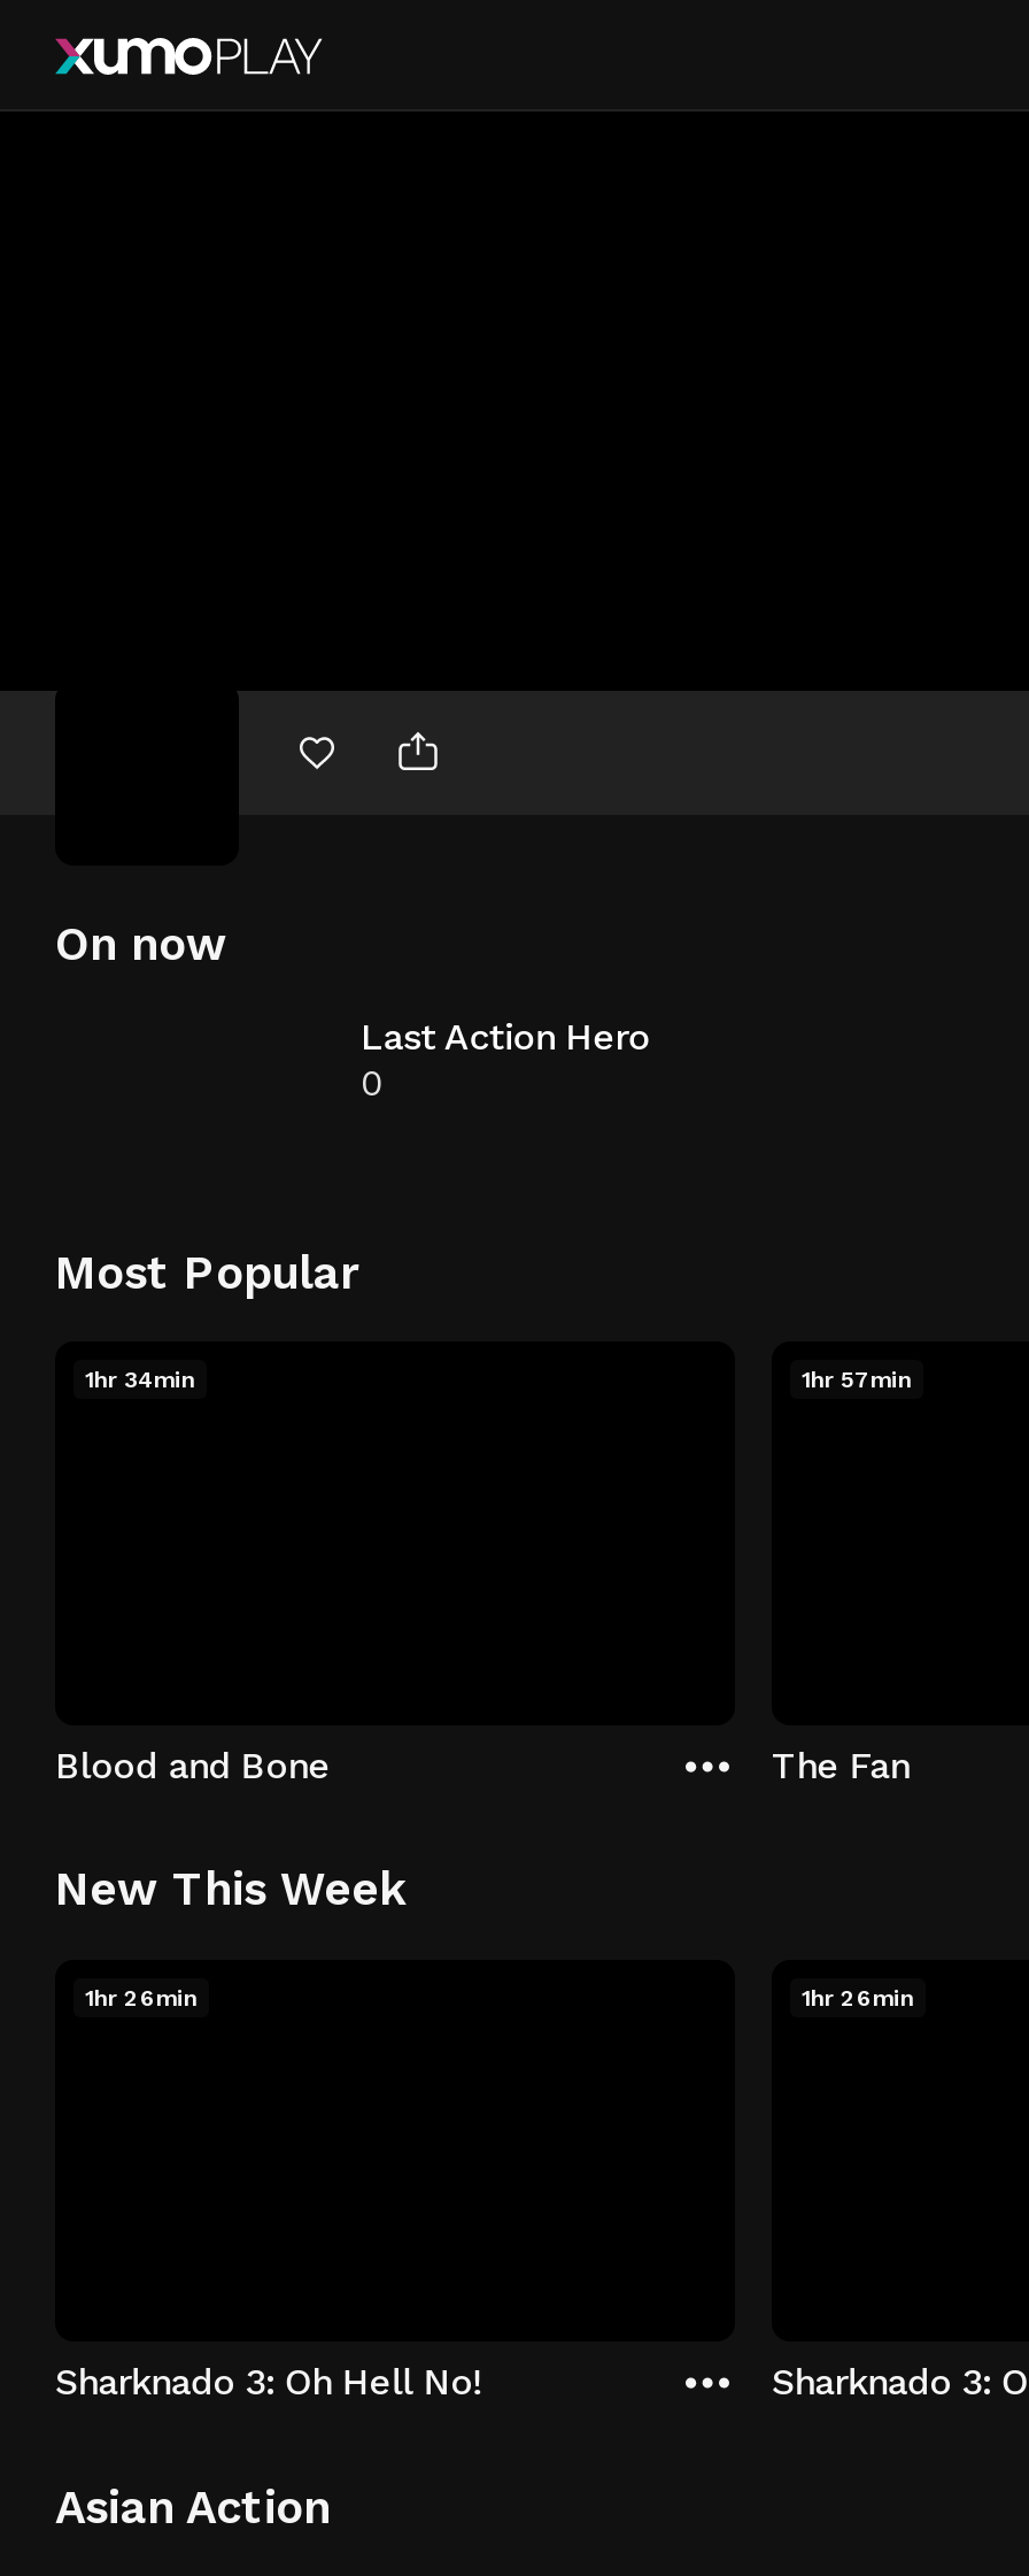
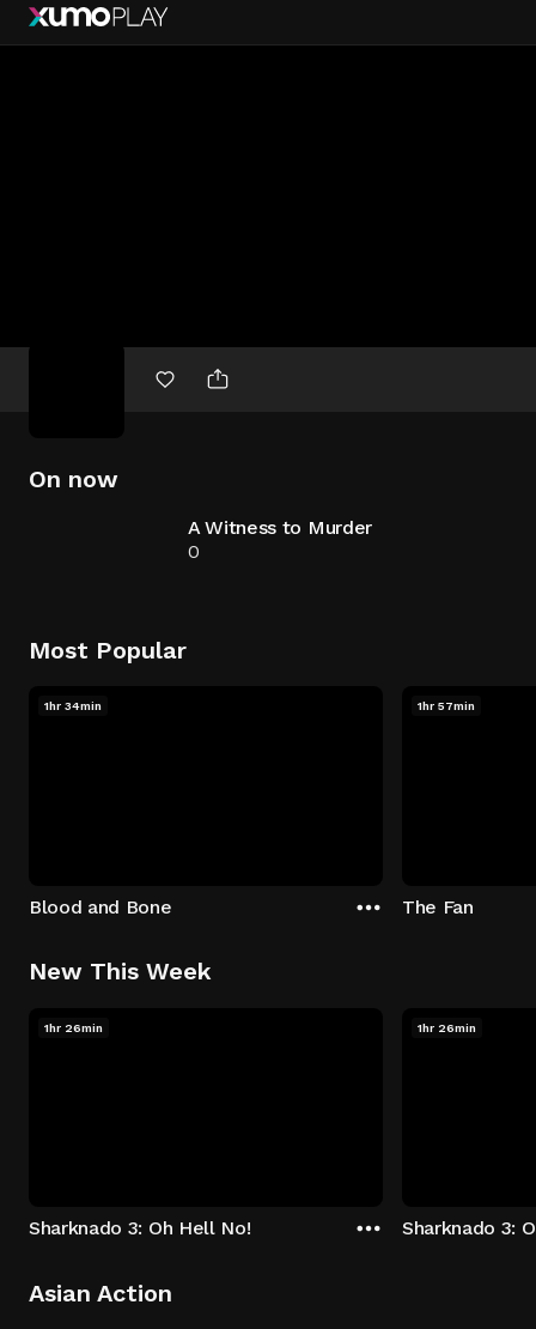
[361,1015,650,1059] Last Action Hero -> [188,516,372,539] A Witness to Murder

